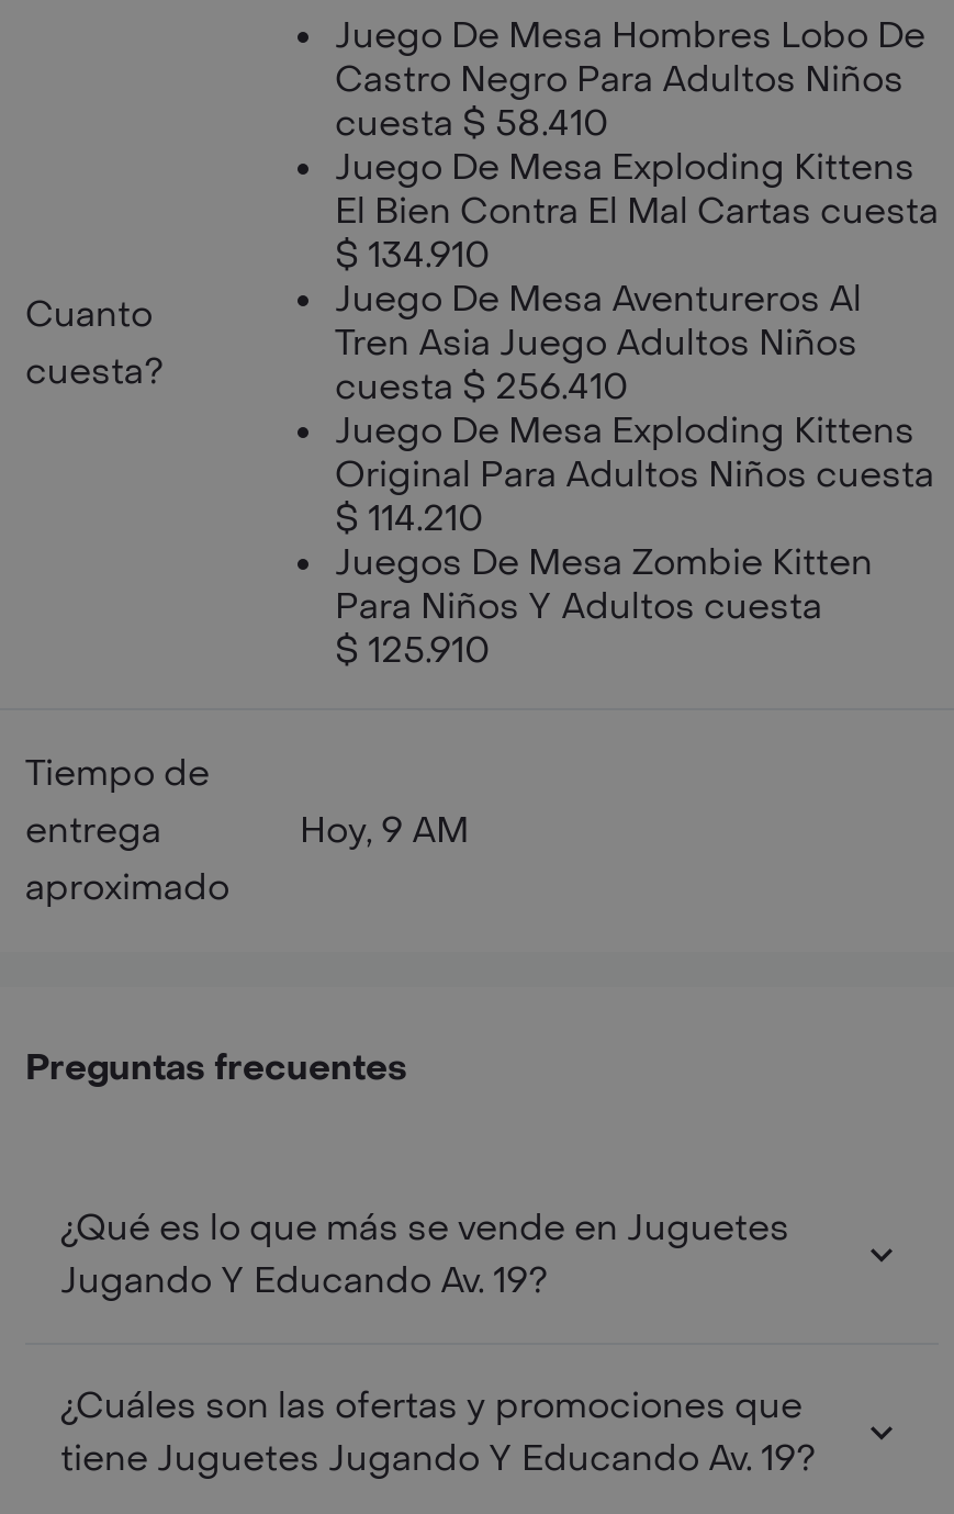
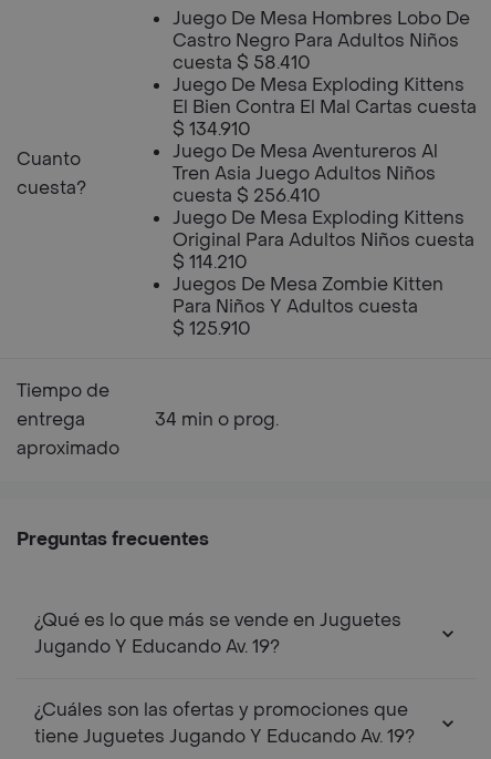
[300,807,469,853] Hoy, 9 AM -> [155,408,279,431] 34 min o prog.

